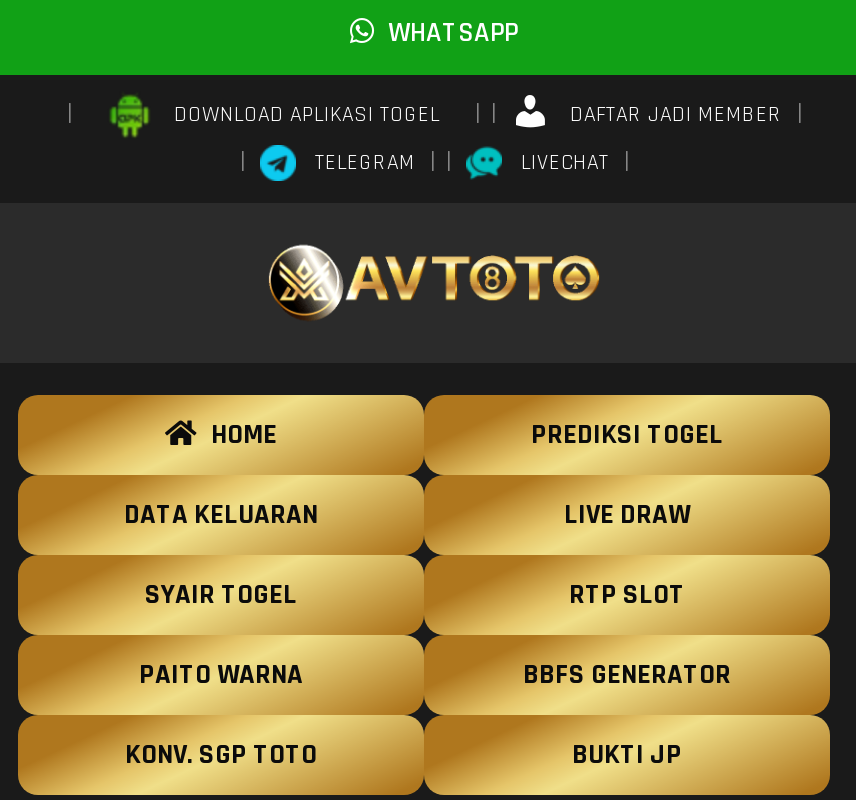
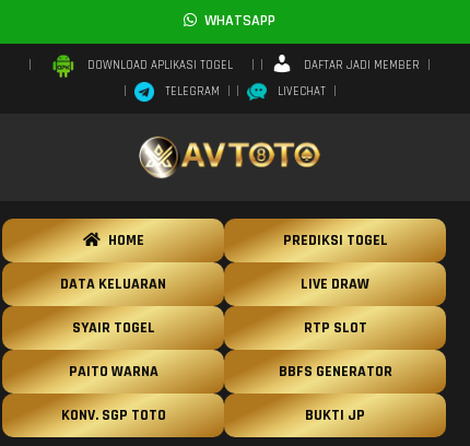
[270,243,362,321] [image] -> [139,136,189,179] [image]

